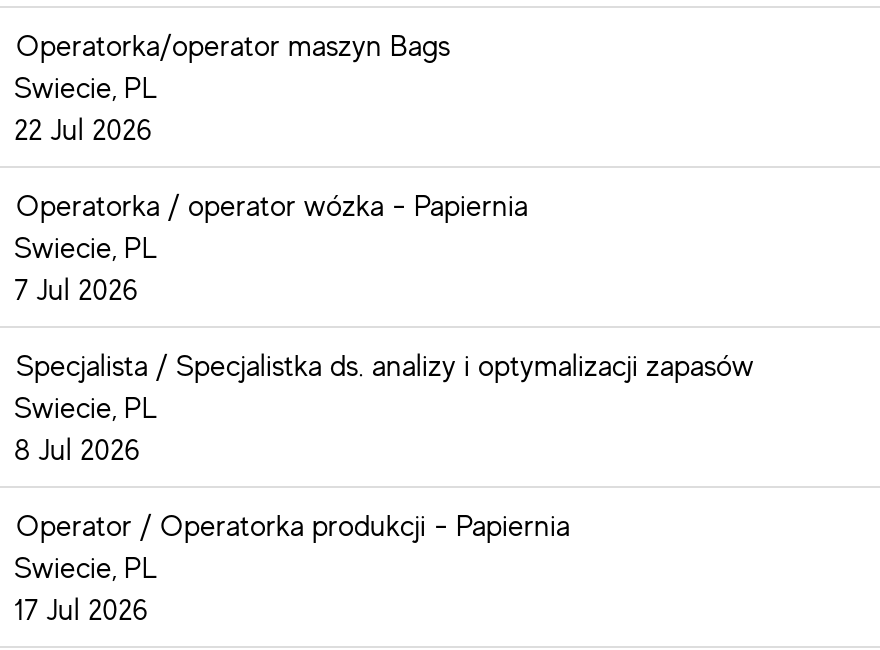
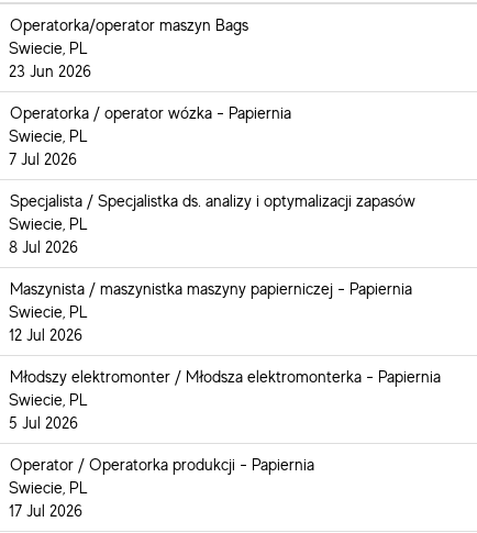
[14,112,152,146] 22 Jul 2026 -> [9,62,91,80] 23 Jun 2026
none -> [9,279,441,432] Maszynista / maszynistka maszyny papierniczej - Papiernia | Swiecie, PL | 12 Jul 2026 | Młodszy elektromonter / Młodsza elektromonterka - Papiernia | Swiecie, PL | 5 Jul 2026

